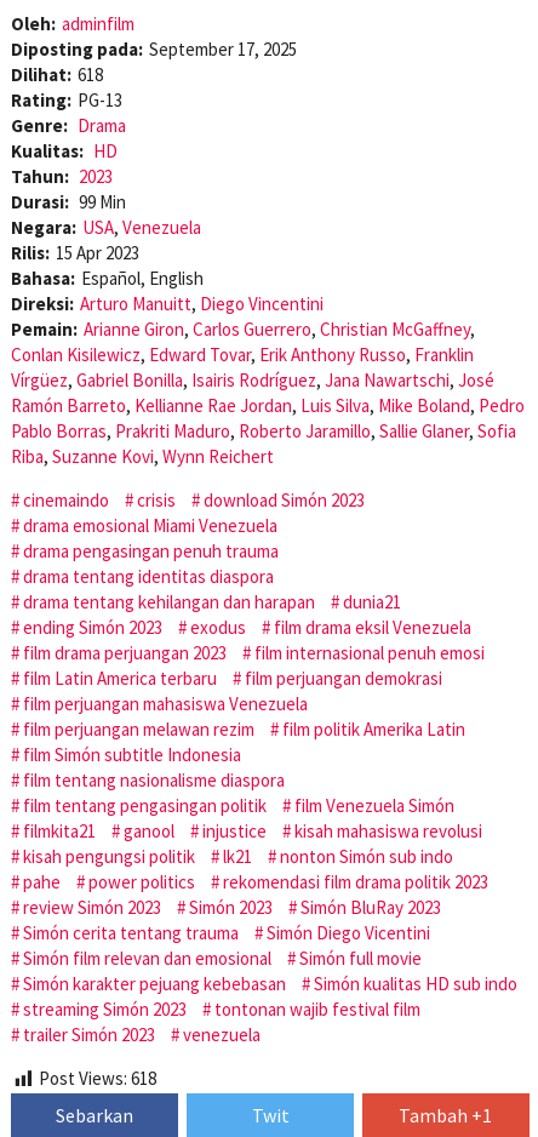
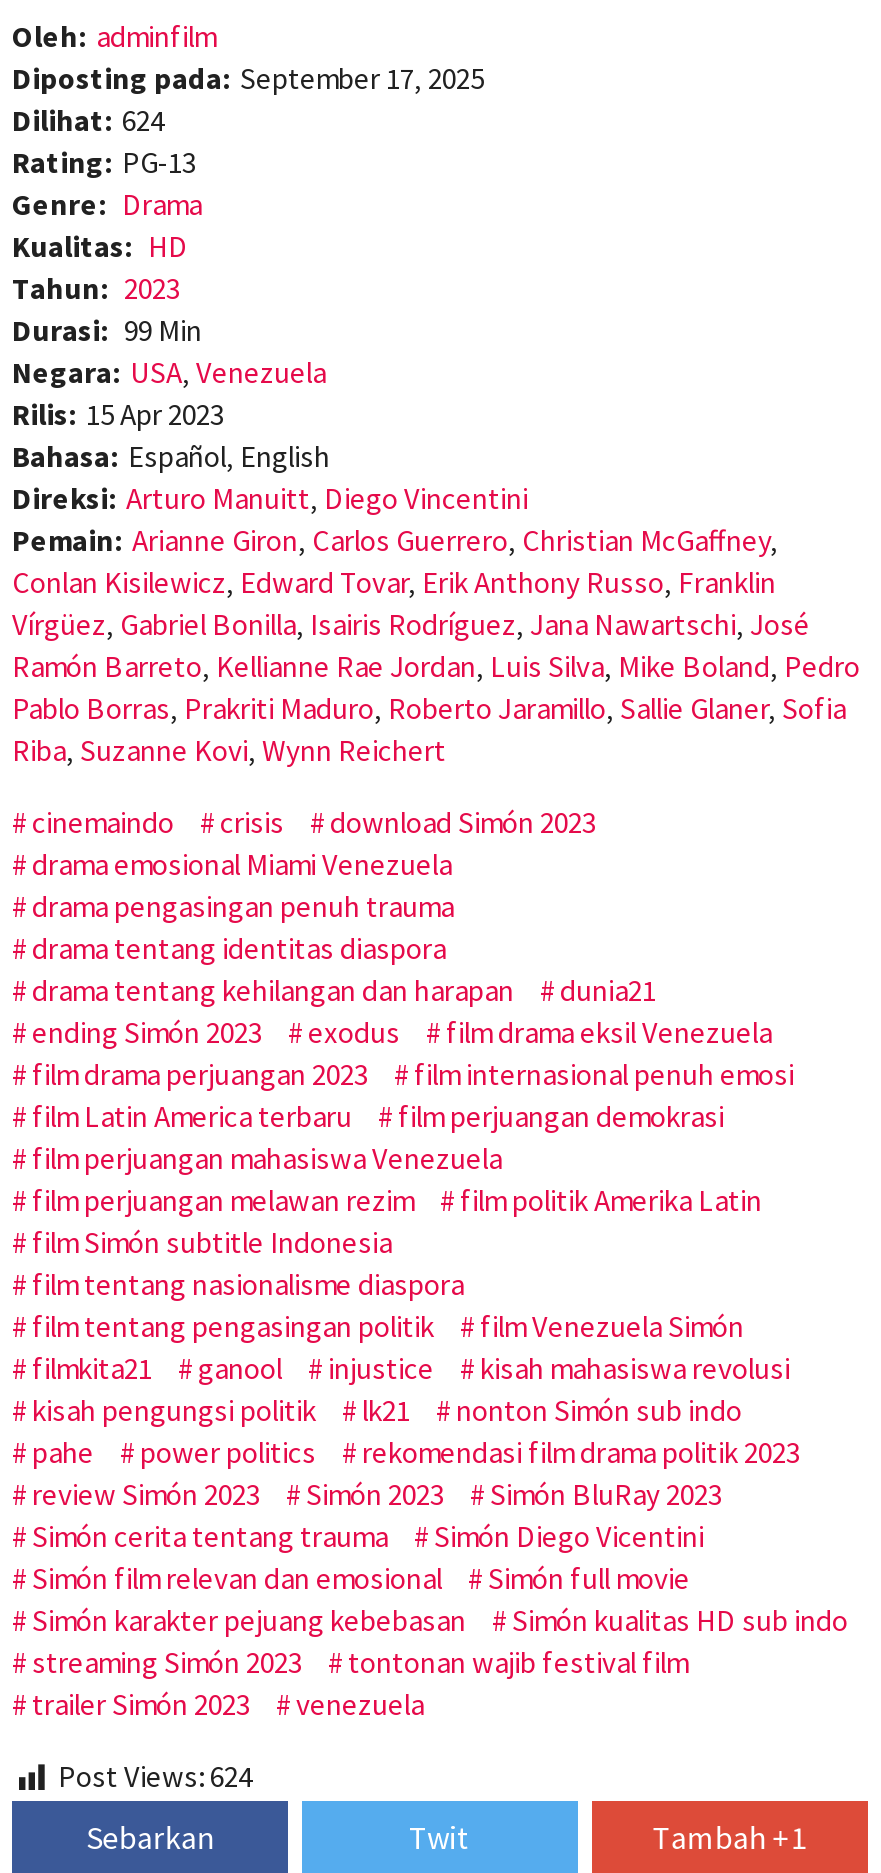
[11,64,103,87] Dilihat: 618 -> [12,102,164,140] Dilihat: 624
[39,1067,156,1090] Post Views: 618 -> [58,1758,252,1796] Post Views: 624

